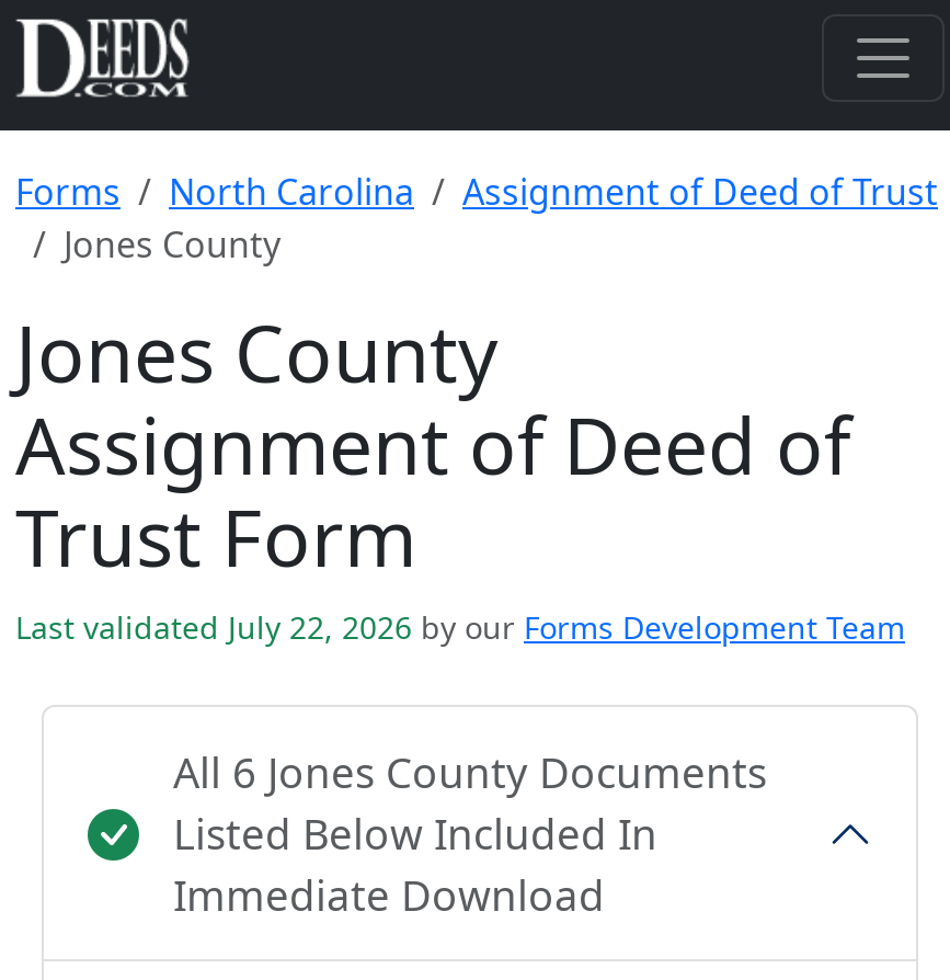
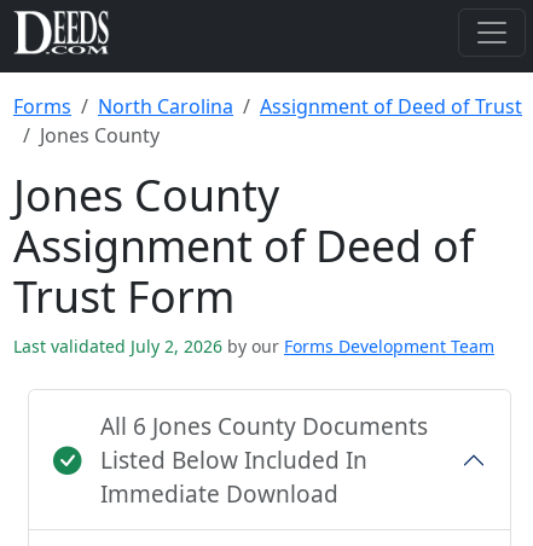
[15,606,905,648] Last validated July 22, 2026 by our Forms Development Team -> [13,335,494,358] Last validated July 2, 2026 by our Forms Development Team

